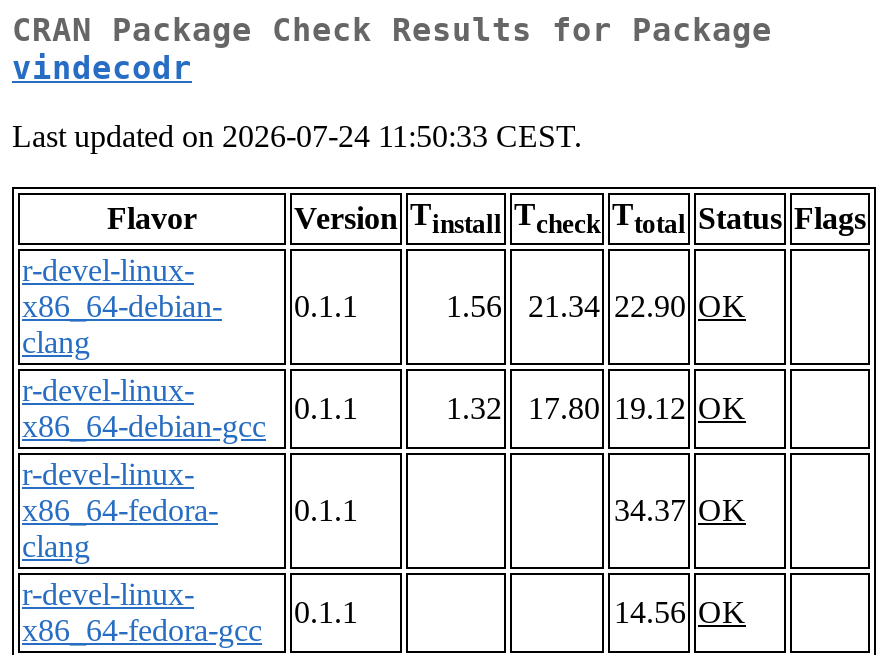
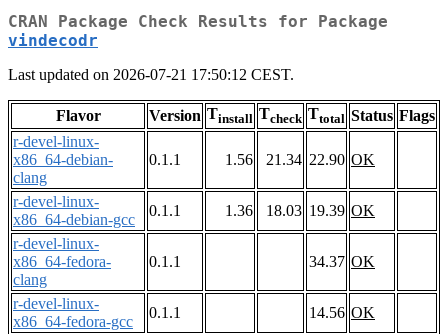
[12,120,582,154] Last updated on 2026-07-24 11:50:33 CEST. -> [8,66,294,83] Last updated on 2026-07-21 17:50:12 CEST.
[446,392,502,426] 1.32 -> [225,202,253,219] 1.36
[528,392,746,426] 17.80 19.12 OK -> [266,202,375,219] 18.03 19.39 OK

